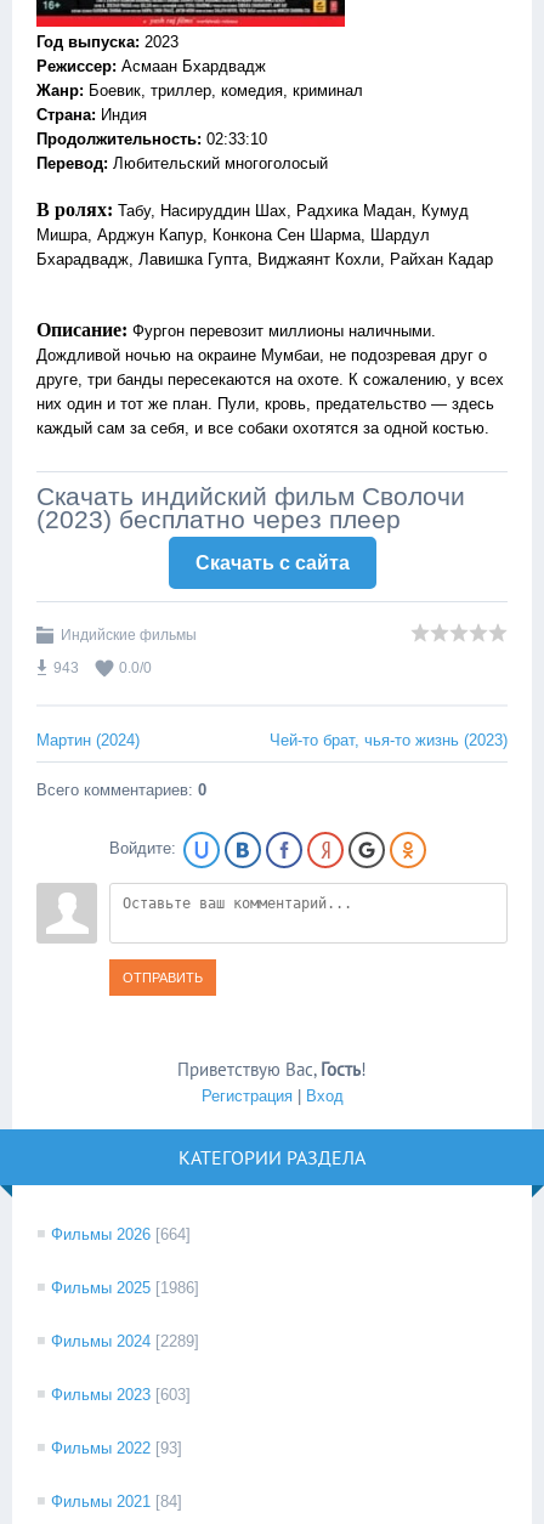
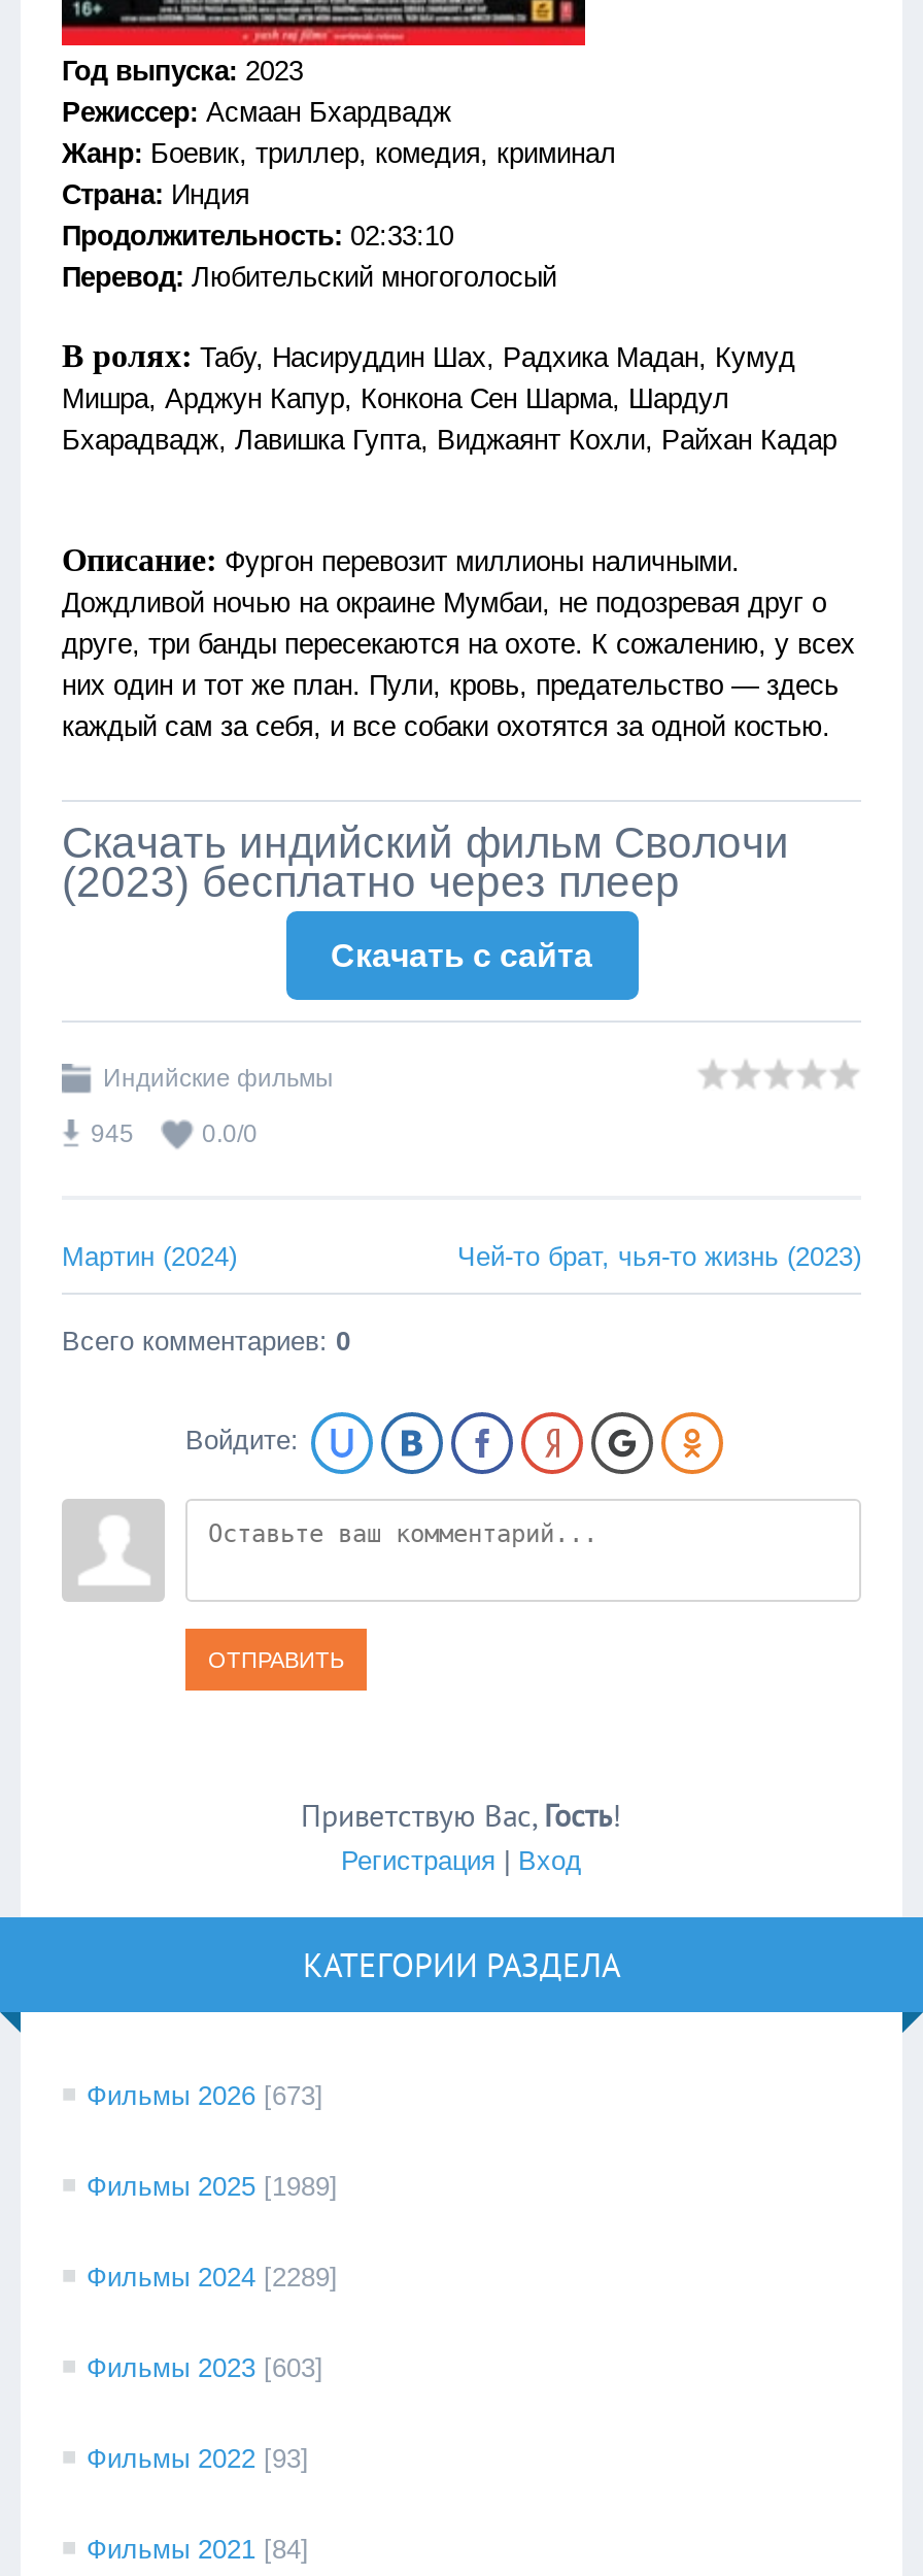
[53,659,79,676] 943 -> [91,1119,134,1148] 945
[51,1225,191,1243] Фильмы 2026 [664] -> [87,2080,323,2111] Фильмы 2026 [673]
[51,1279,199,1297] Фильмы 2025 [1986] -> [87,2171,338,2202] Фильмы 2025 [1989]

